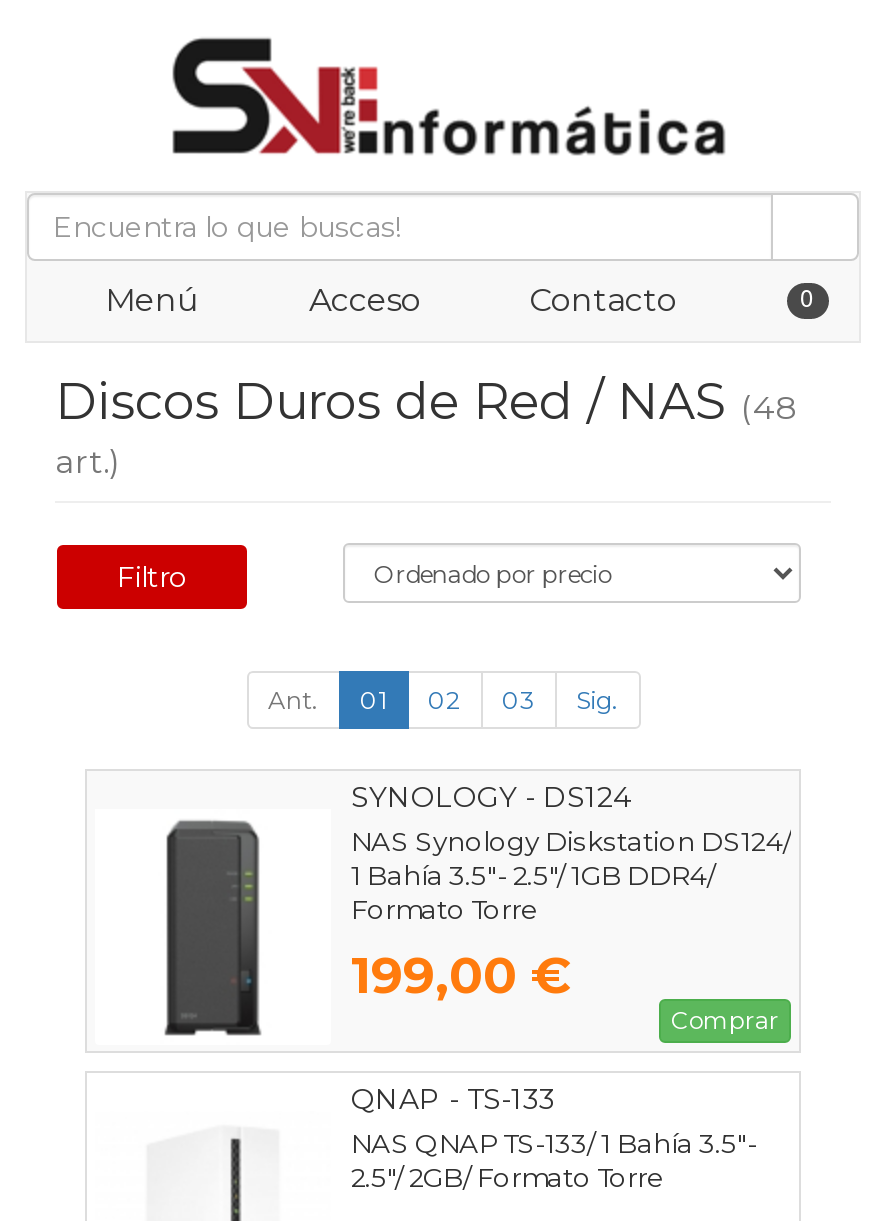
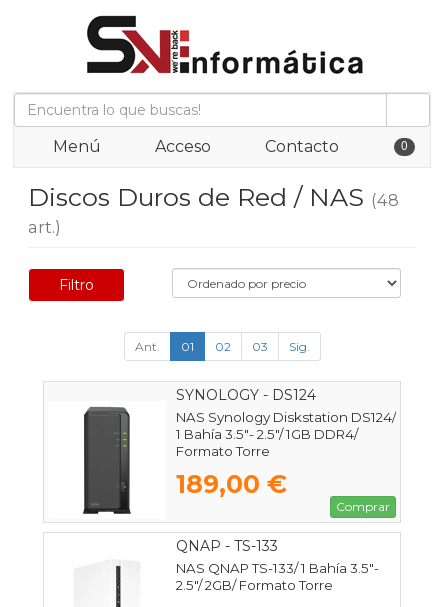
[351,945,571,1005] 199,00 € -> [176,469,287,499] 189,00 €

